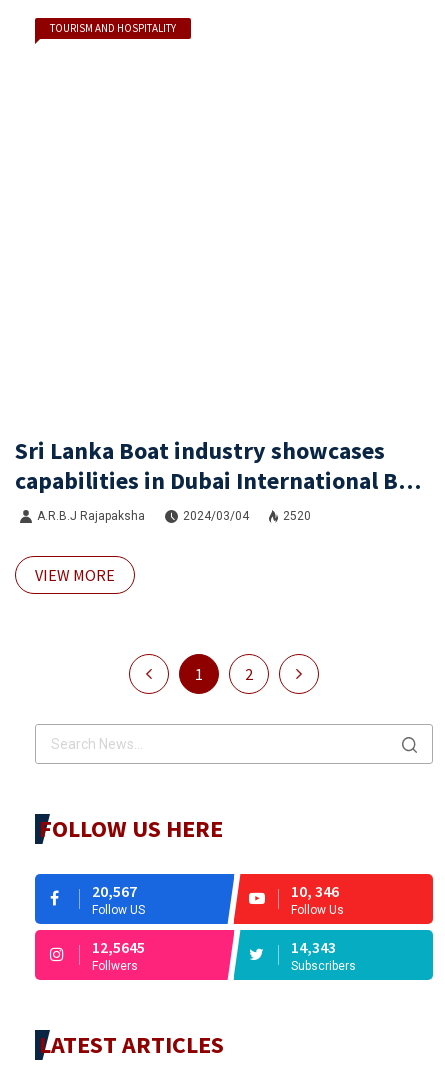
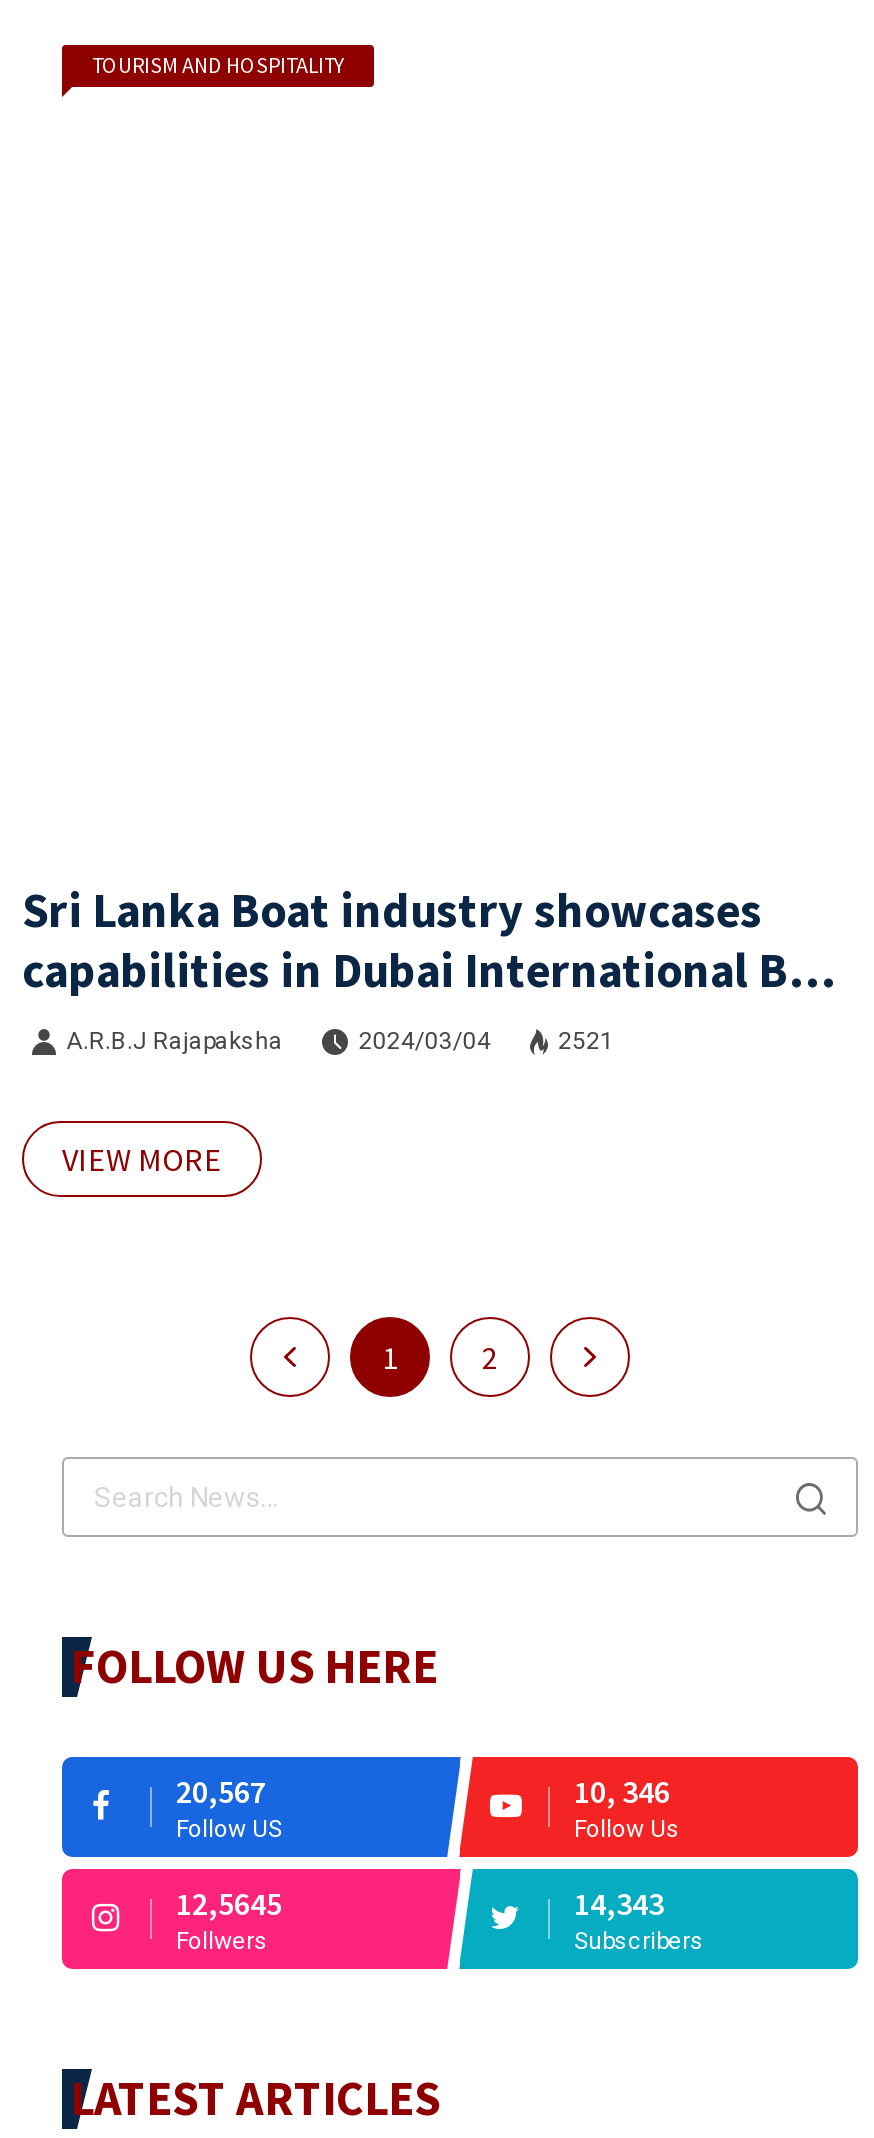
[283,509,311,523] 2520 -> [558,1027,614,1055] 2521

